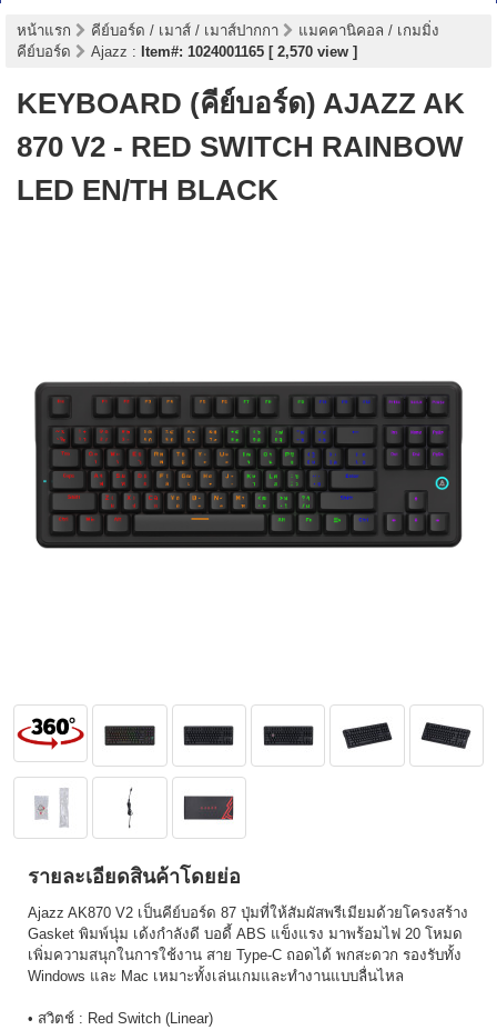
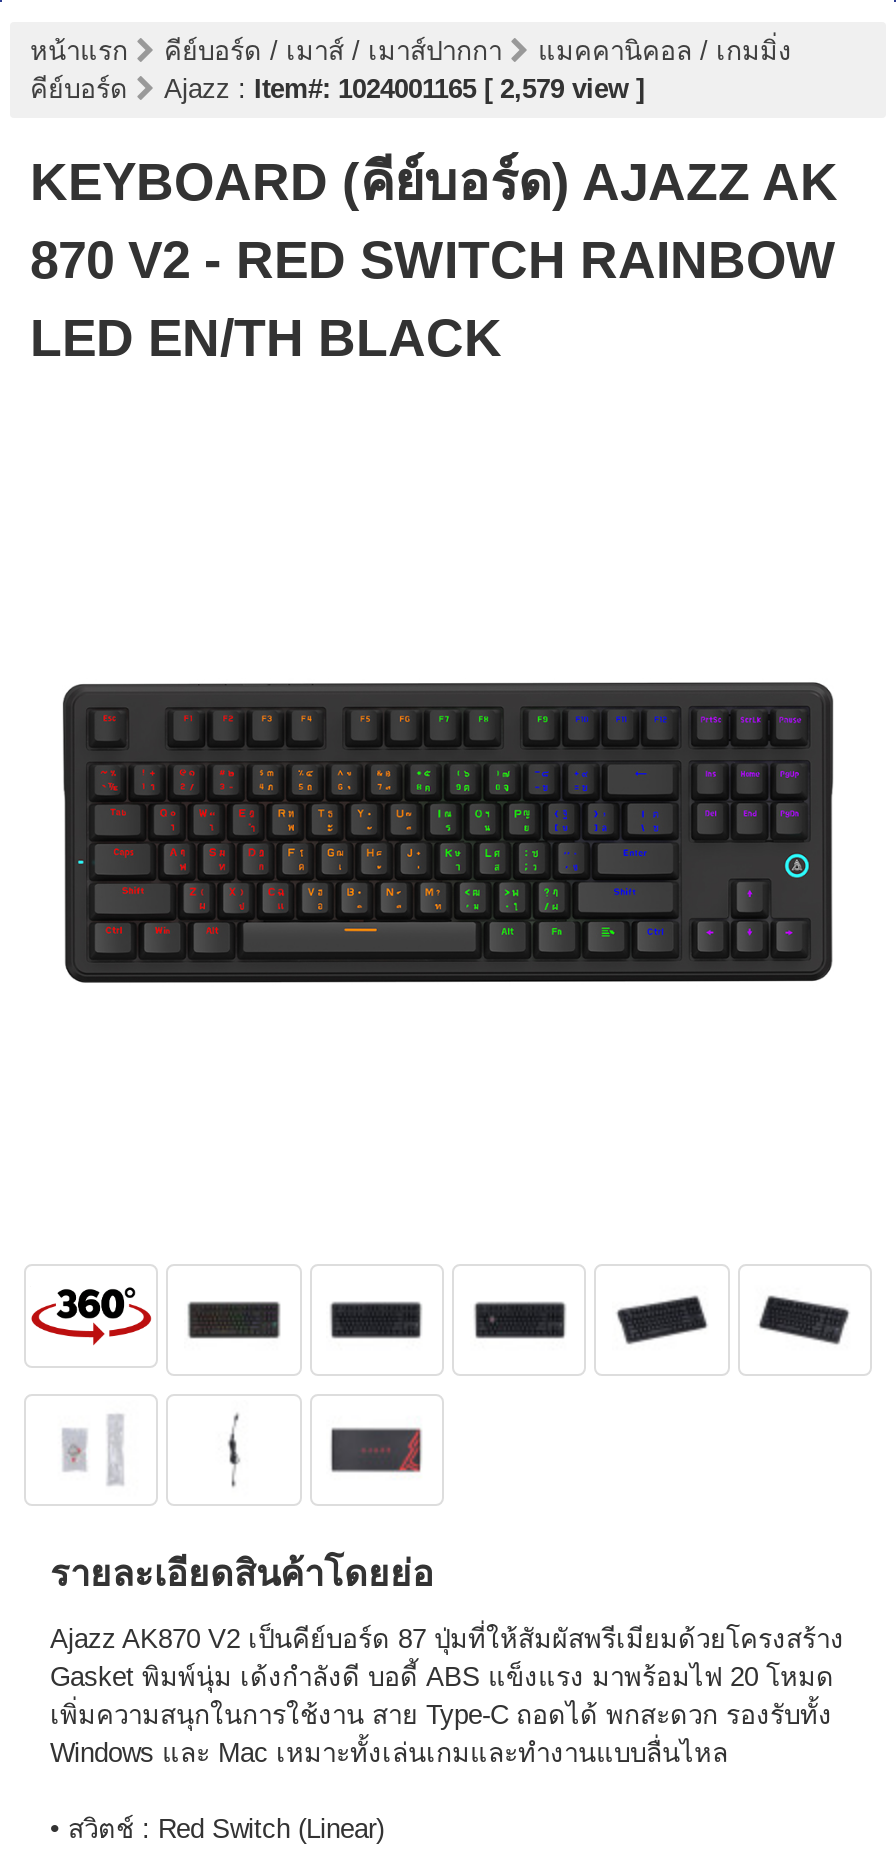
[91,43,357,60] Ajazz: Item#: 1024001165 [ 2,570 view ] -> [164,74,644,104] Ajazz: Item#: 1024001165 [ 2,579 view ]

